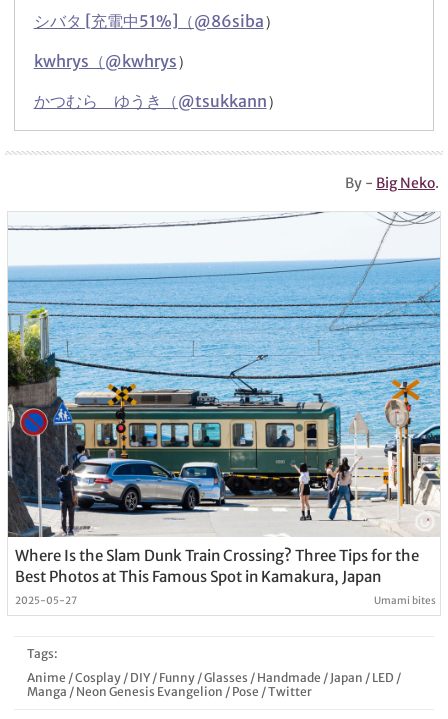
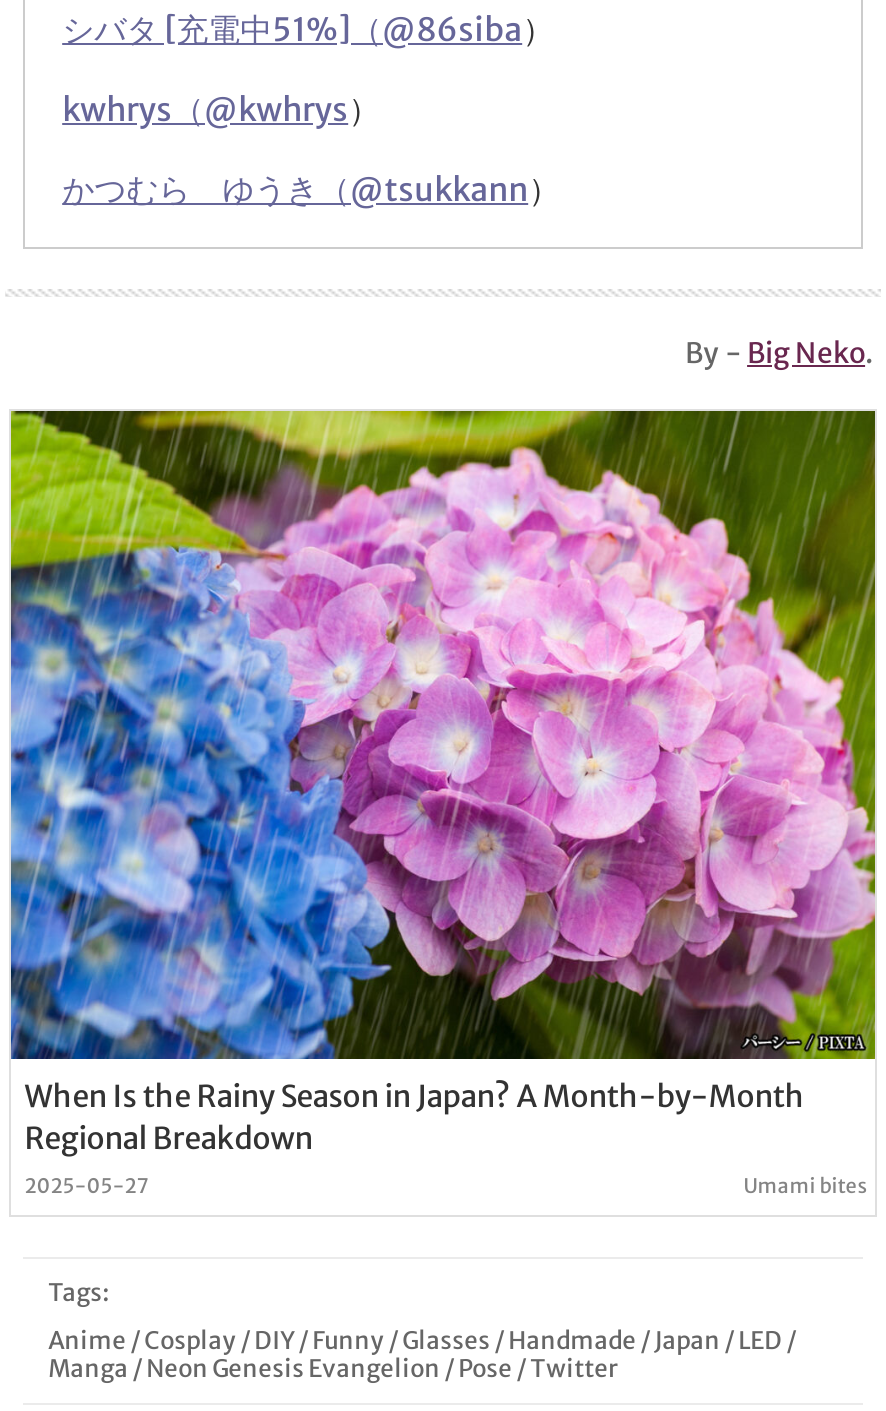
[7,211,441,586] [image] | Where Is the Slam Dunk Train Crossing? Three Tips for the | Best Photos at This Famous Spot in Kamakura, Japan -> [9,409,877,1158] [image] | When Is the Rainy Season in Japan? A Month-by-Month | Regional Breakdown

